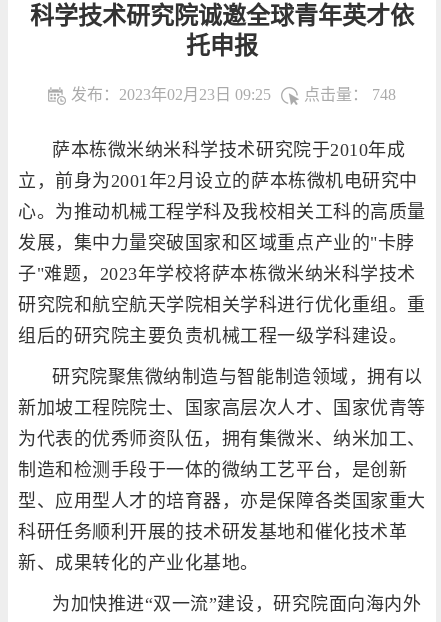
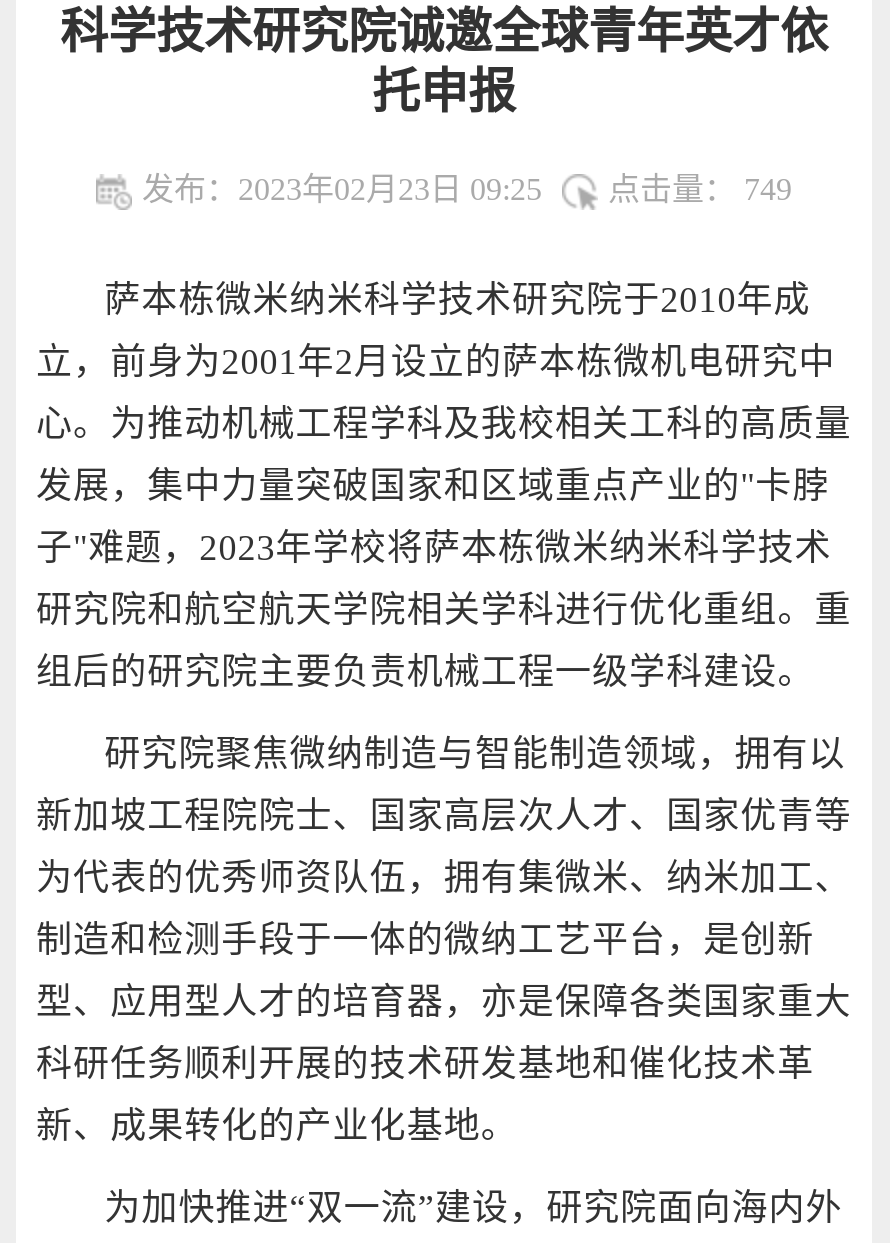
[71,86,396,103] 发布：2023年02月23日 09:25 点击量：748 -> [142,172,792,206] 发布：2023年02月23日 09:25 点击量：749

